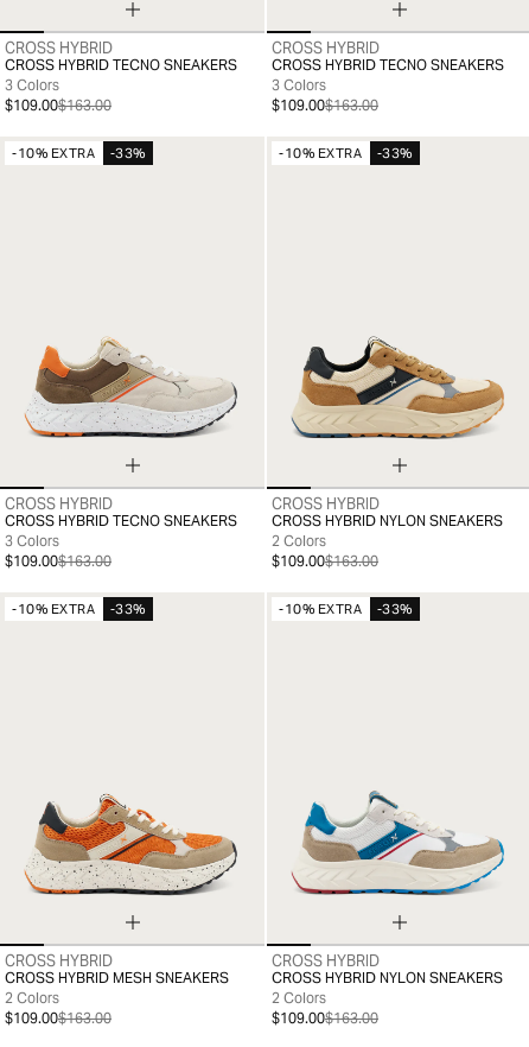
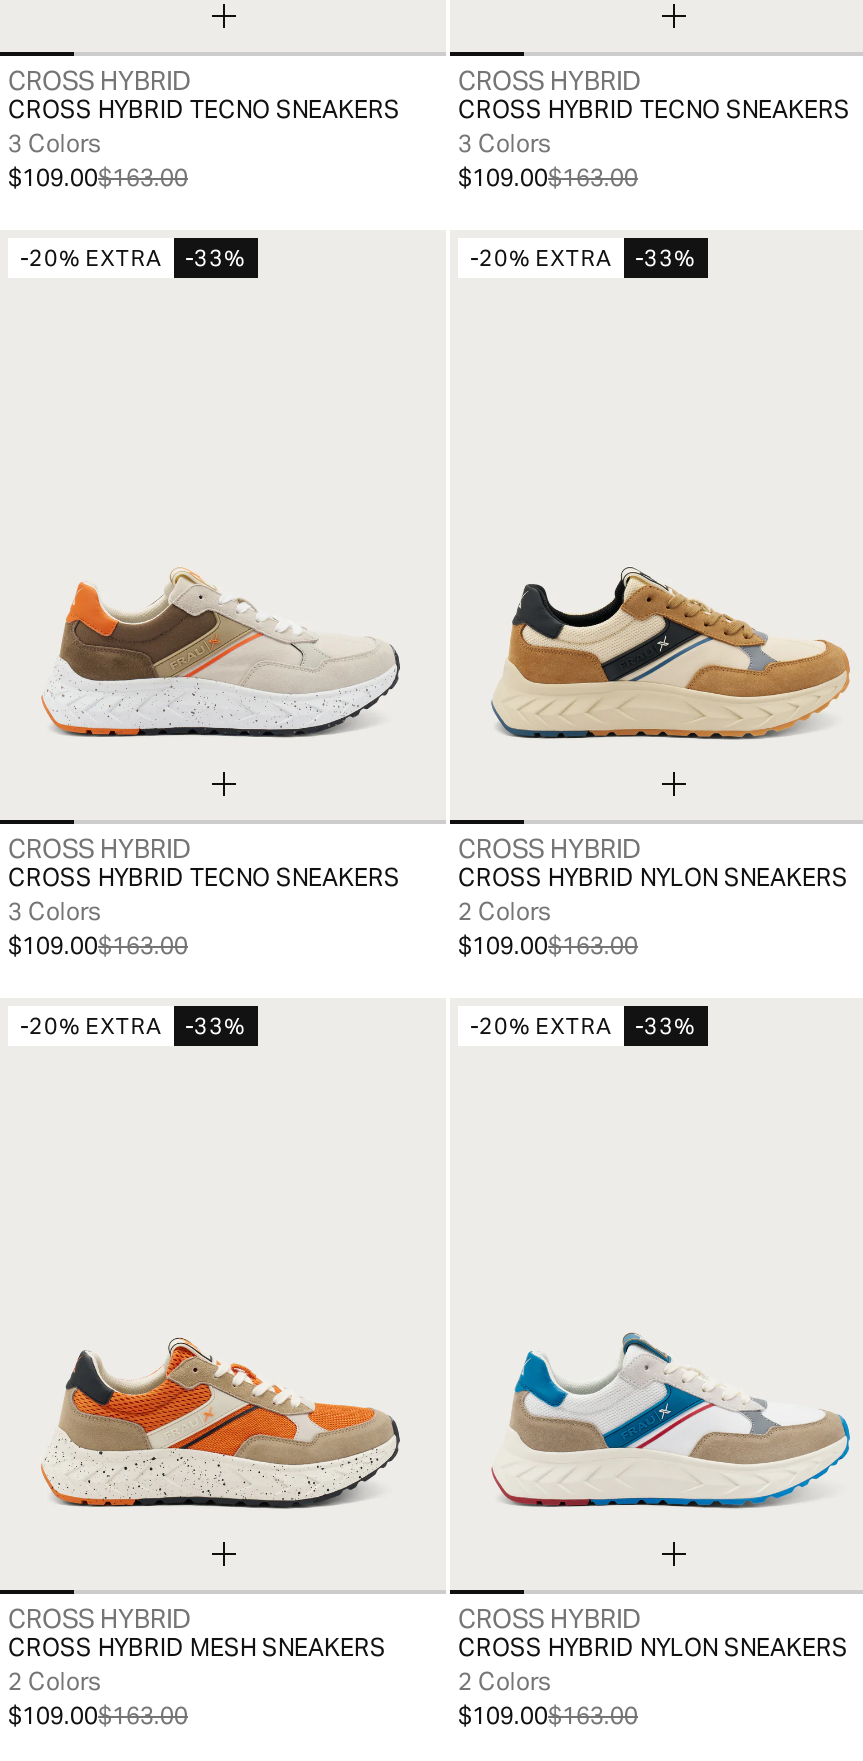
[12,145,146,161] -10% EXTRA -33% -> [20,244,245,272] -20% EXTRA -33%
[279,145,412,161] -10% EXTRA -33% -> [470,244,695,272] -20% EXTRA -33%
[12,601,146,618] -10% EXTRA -33% -> [20,1013,245,1041] -20% EXTRA -33%
[279,601,412,618] -10% EXTRA -33% -> [470,1013,695,1041] -20% EXTRA -33%

